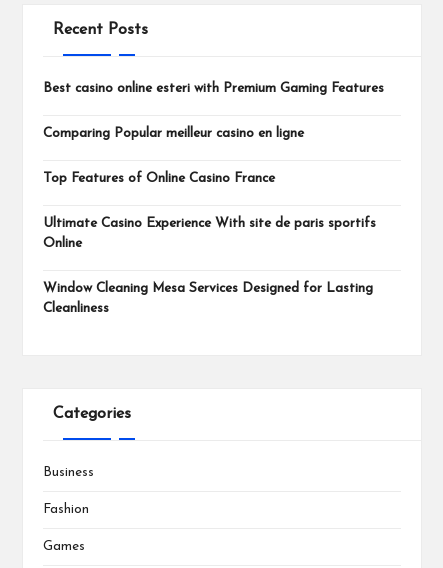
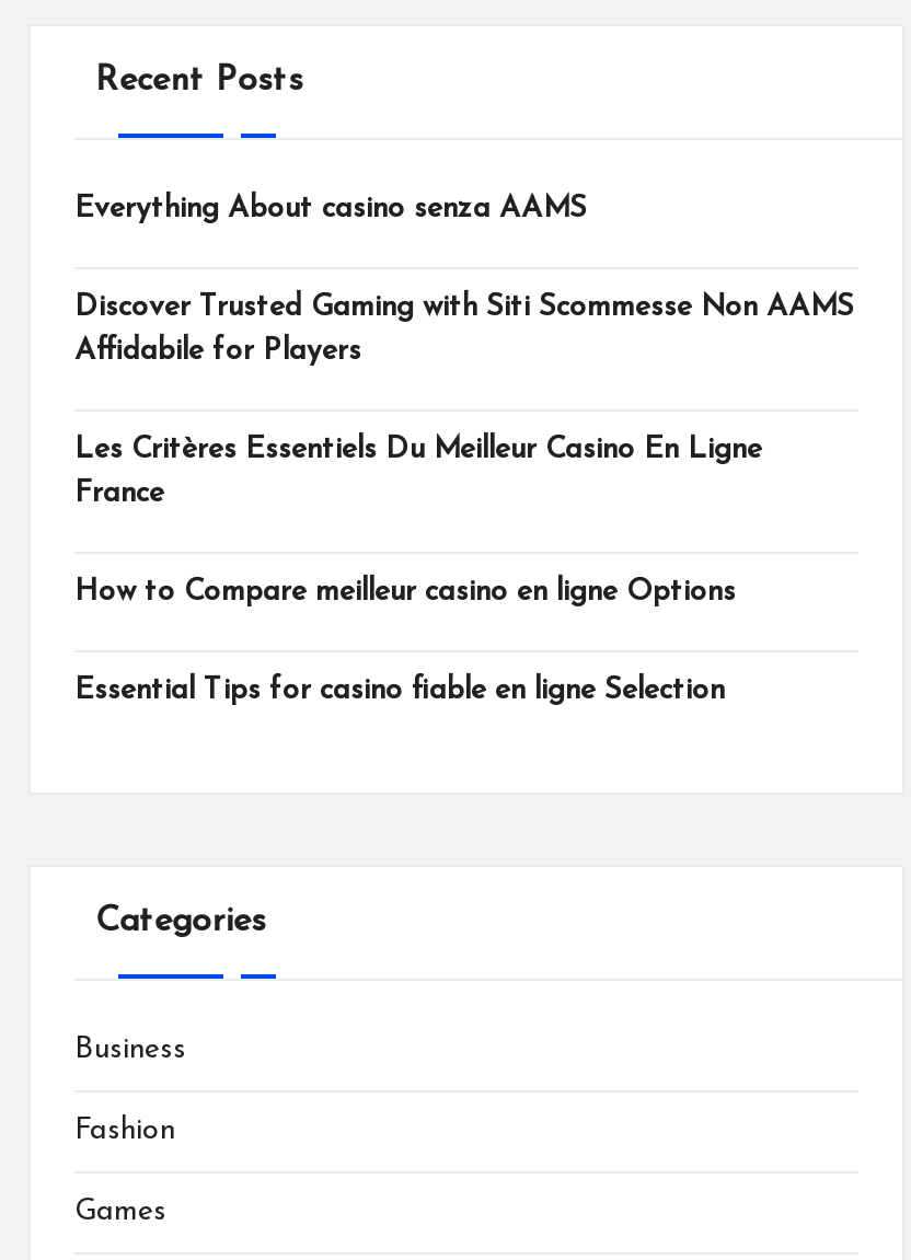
[43,82,384,95] Best casino online esteri with Premium Gaming Features -> [74,195,587,223] Everything About casino senza AAMS
[43,127,304,140] Comparing Popular meilleur casino en ligne -> [74,293,854,322] Discover Trusted Gaming with Siti Scommesse Non AAMS
[43,172,275,185] Top Features of Online Casino France -> [74,337,361,366] Affidabile for Players
[43,217,376,230] Ultimate Casino Experience With site de paris sportifs -> [74,436,762,464] Les Critères Essentiels Du Meilleur Casino En Ligne
[43,237,82,250] Online -> [74,479,164,508] France
[43,282,373,295] Window Cleaning Mesa Services Designed for Lasting -> [74,578,736,606] How to Compare meilleur casino en ligne Options
[43,302,109,315] Cleanliness -> [74,677,725,705] Essential Tips for casino fiable en ligne Selection

